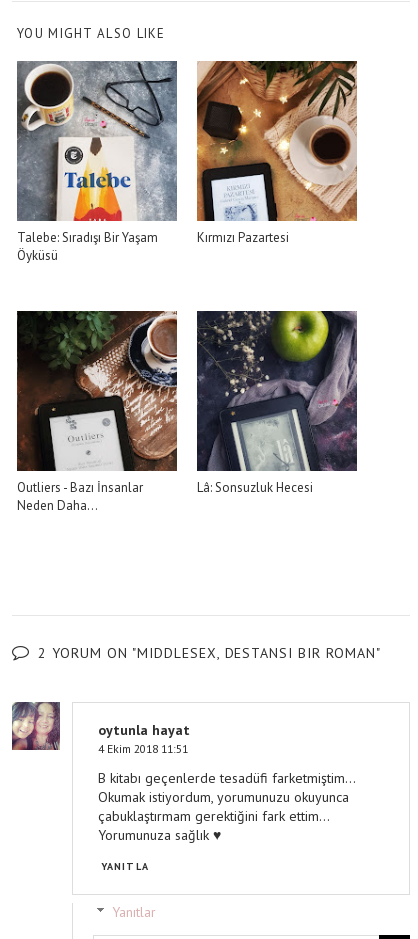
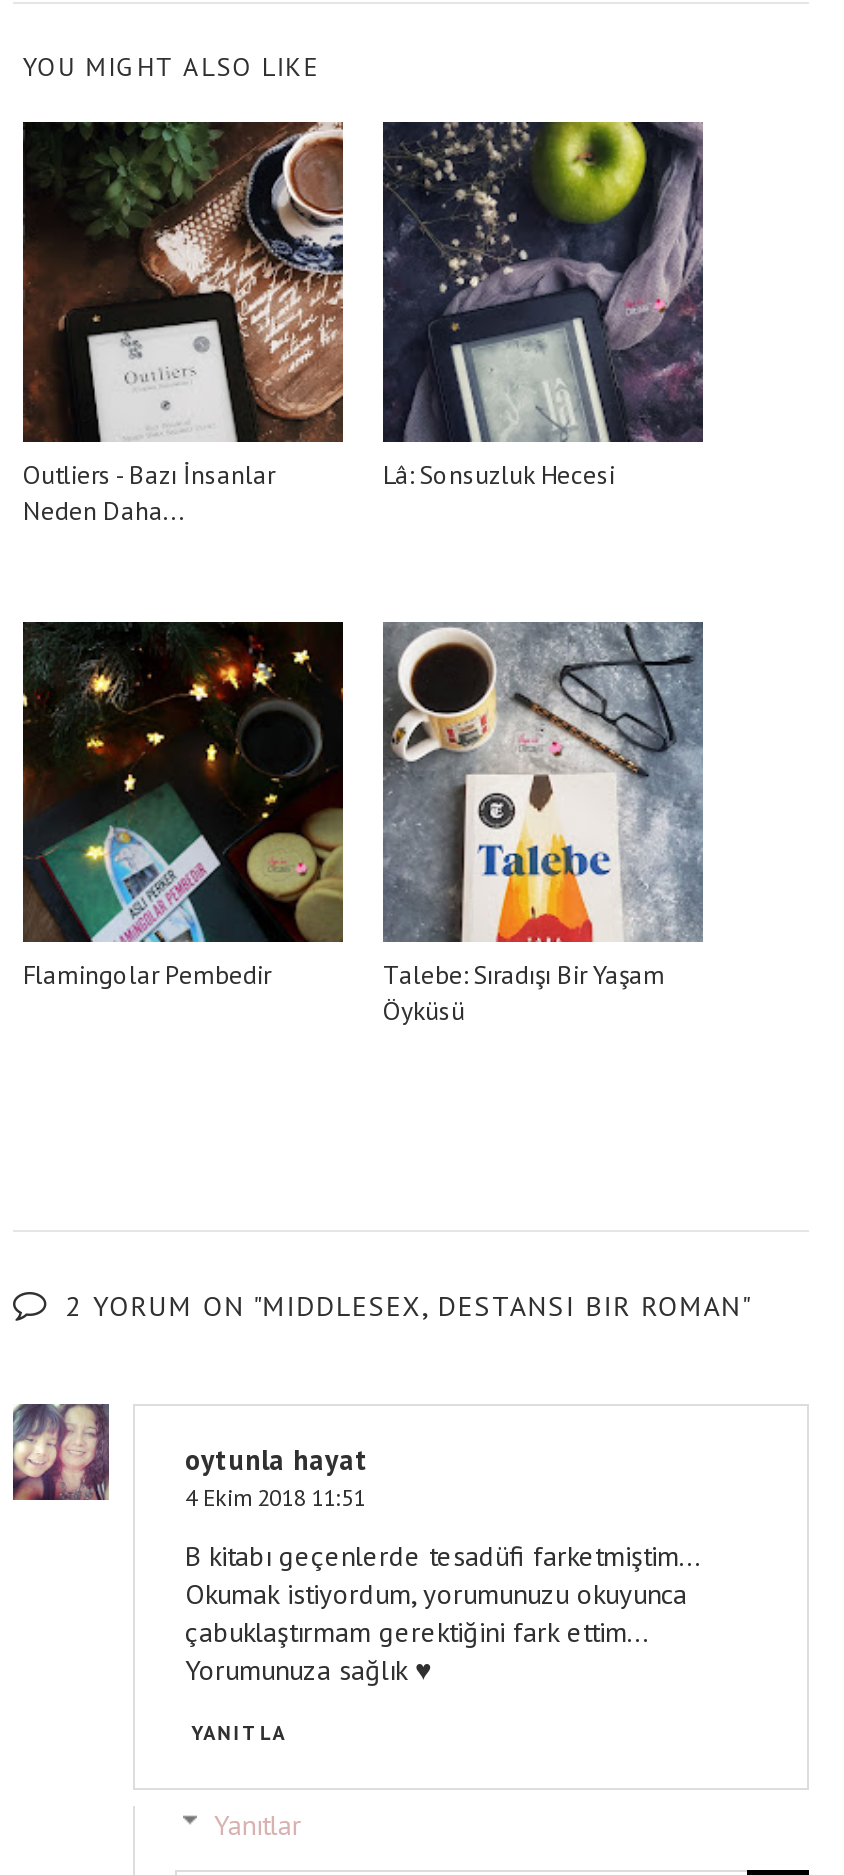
moved [16,60,178,264] -> [383,620,703,1028]: [image] | Talebe: Sıradışı Bir Yaşam | Öyküsü
[196,60,358,246] [image] | Kırmızı Pazartesi -> none
moved [16,309,313,514] -> [21,118,615,528]: [image] | Outliers - Bazı İnsanlar | Neden Daha... | Lâ: Sonsuzluk Hecesi
none -> [21,620,345,992] [image] | Flamingolar Pembedir

